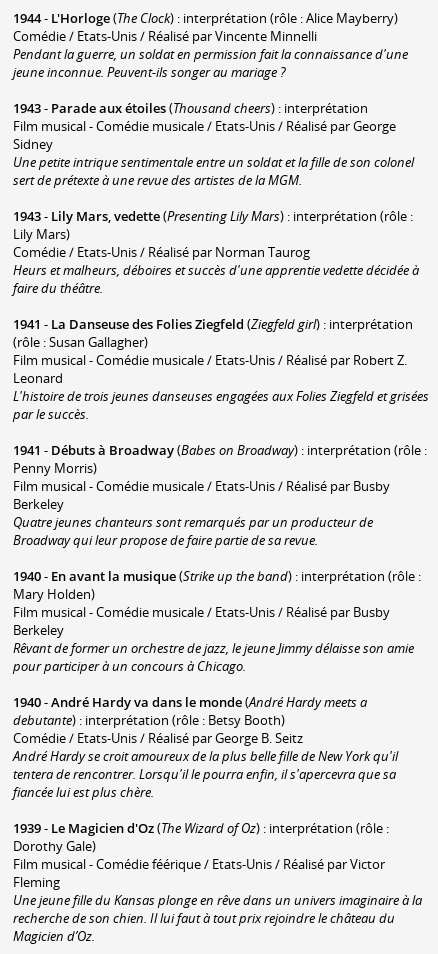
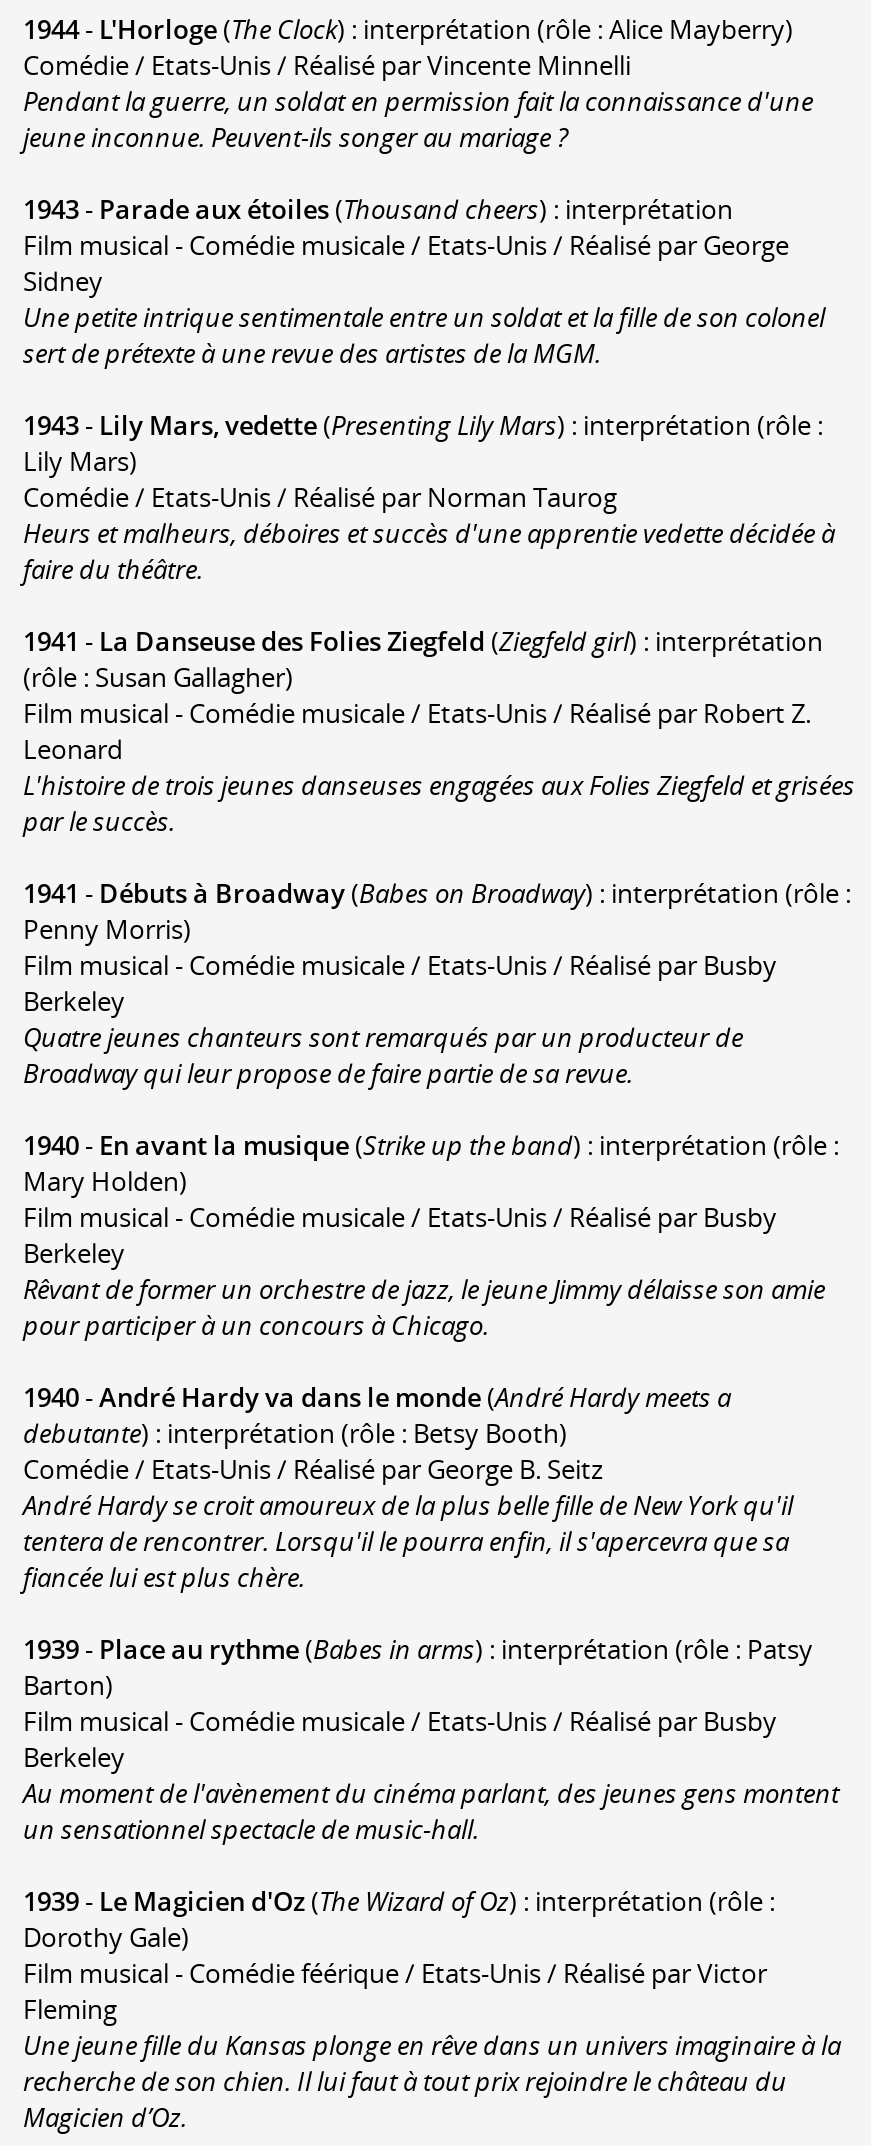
none -> [23,1631,839,1847] 1939 - Place au rythme (Babes in arms) : interprétation (rôle : Patsy | Barton) | Film musical - Comédie musicale / Etats-Unis / Réalisé par Busby | Berkeley | Au moment de l'avènement du cinéma parlant, des jeunes gens montent | un sensationnel spectacle de music-hall.

